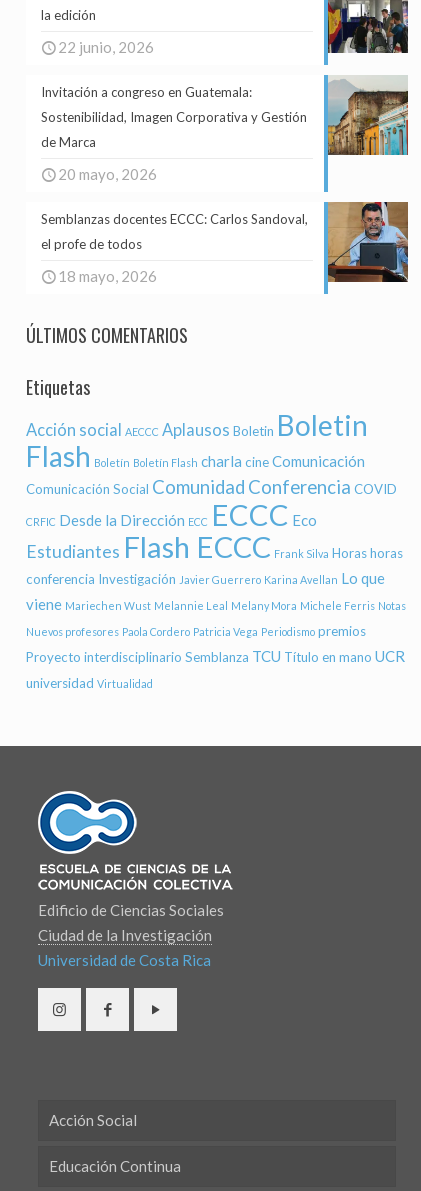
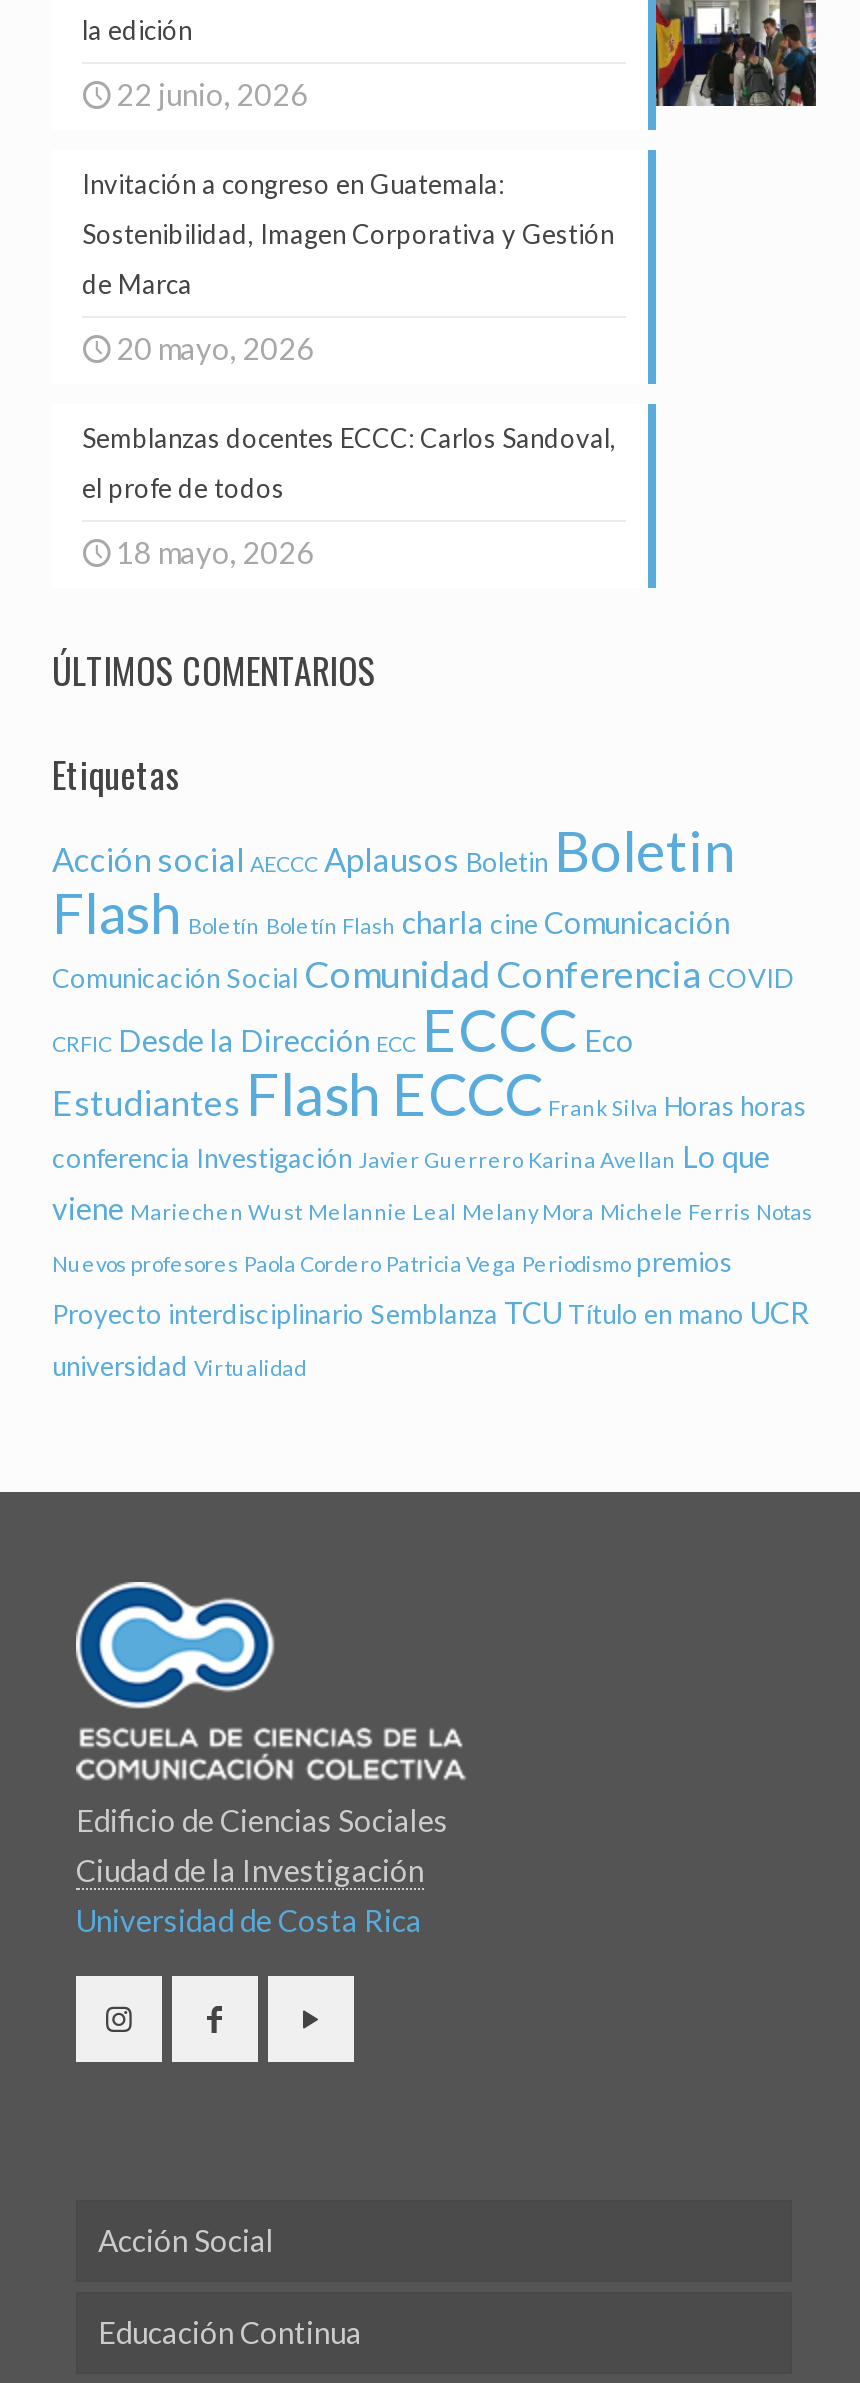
[327,75,409,156] [image] -> none
[327,201,409,283] [image] -> none

